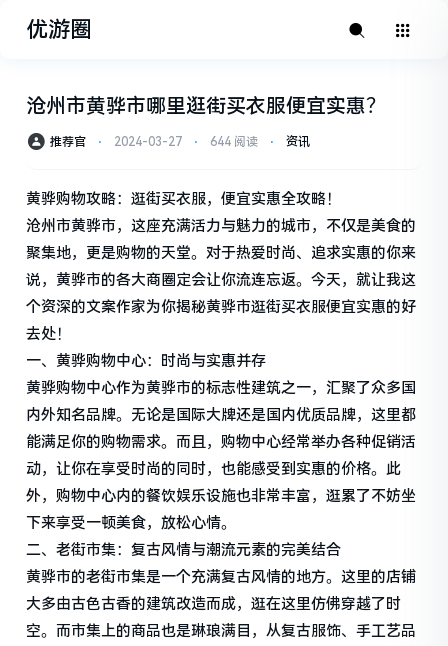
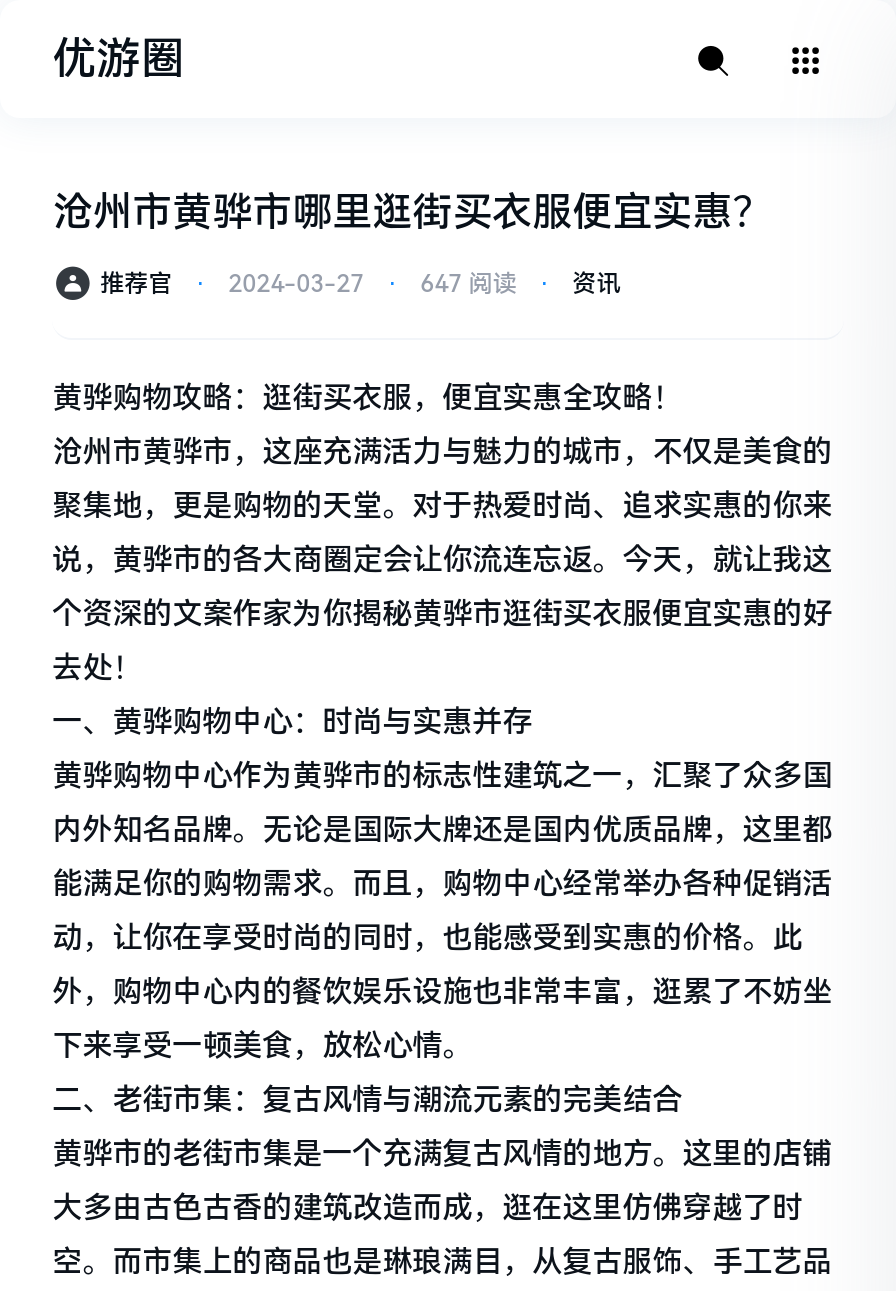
[210,135,258,149] 644 阅读 -> [420,270,516,298] 647 阅读

